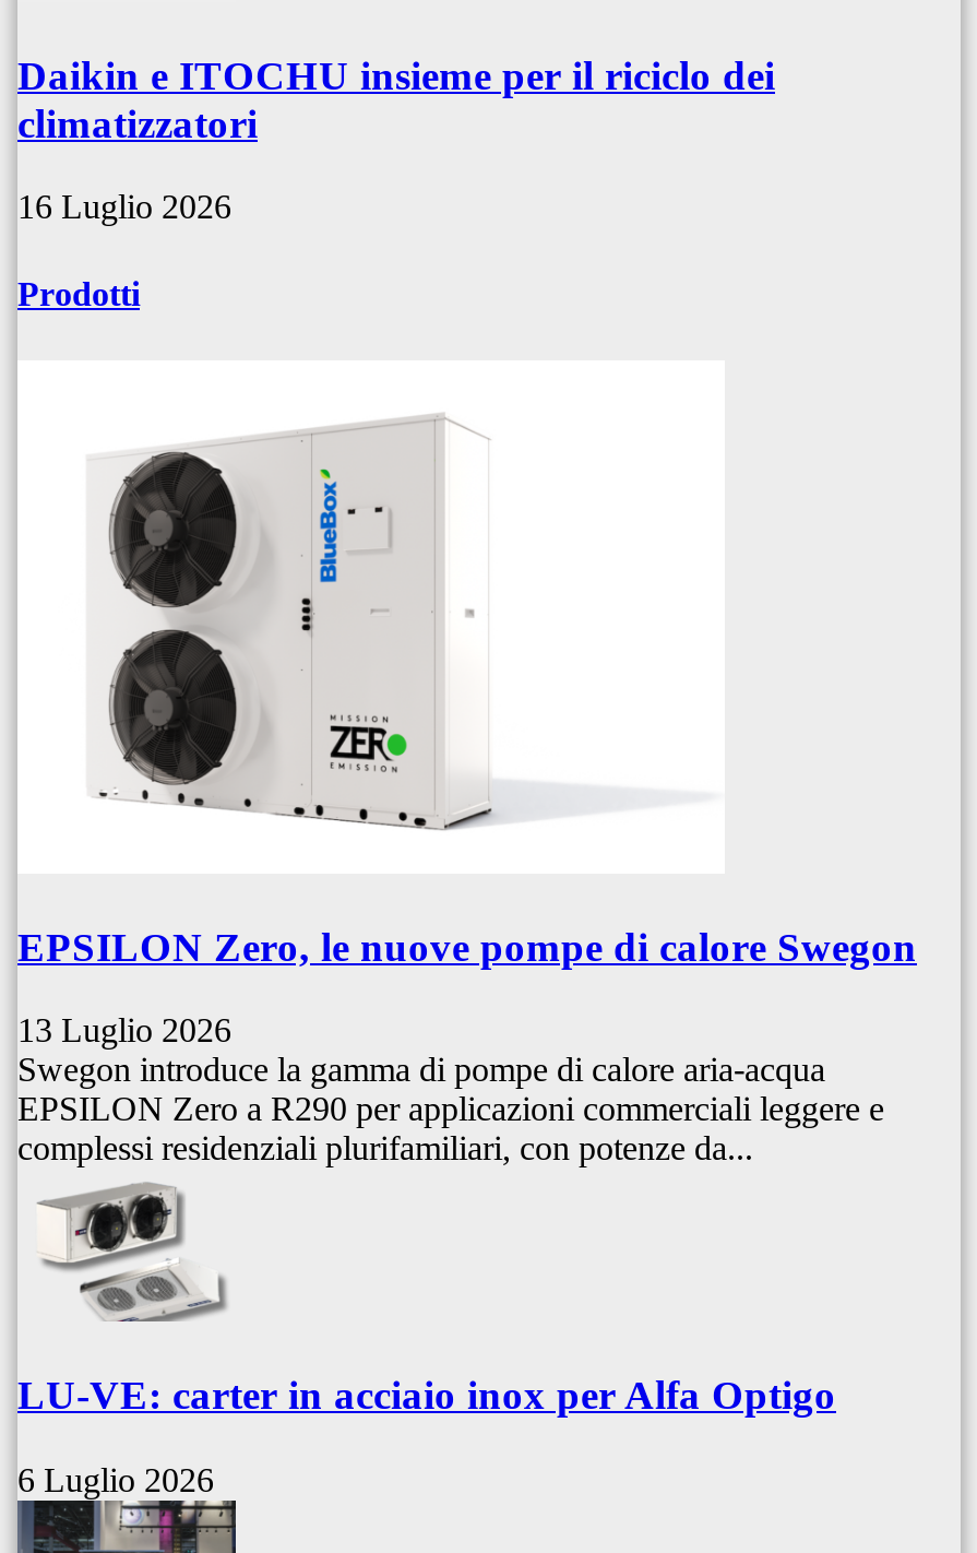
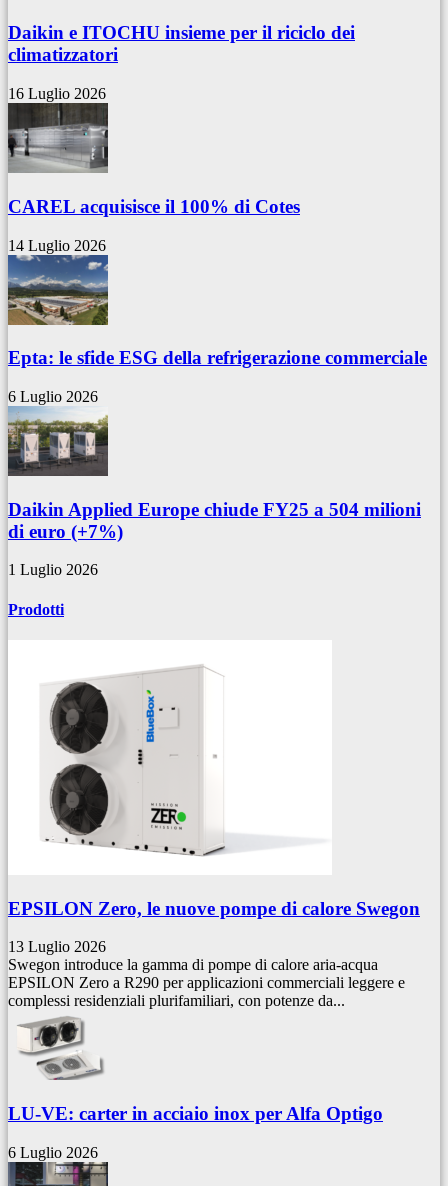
none -> [7,105,300,253] [image] | CAREL acquisisce il 100% di Cotes | 14 Luglio 2026
none -> [7,261,427,405] [image] | Epta: le sfide ESG della refrigerazione commerciale | 6 Luglio 2026
none -> [7,412,421,578] [image] | Daikin Applied Europe chiude FY25 a 504 milioni | di euro (+7%) | 1 Luglio 2026

